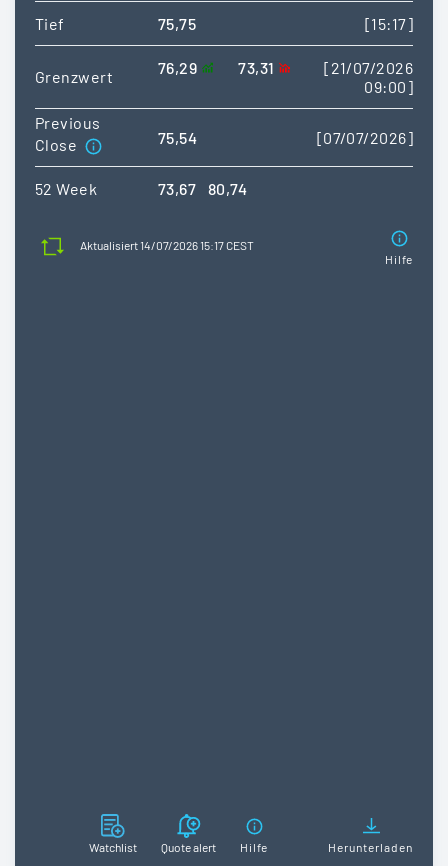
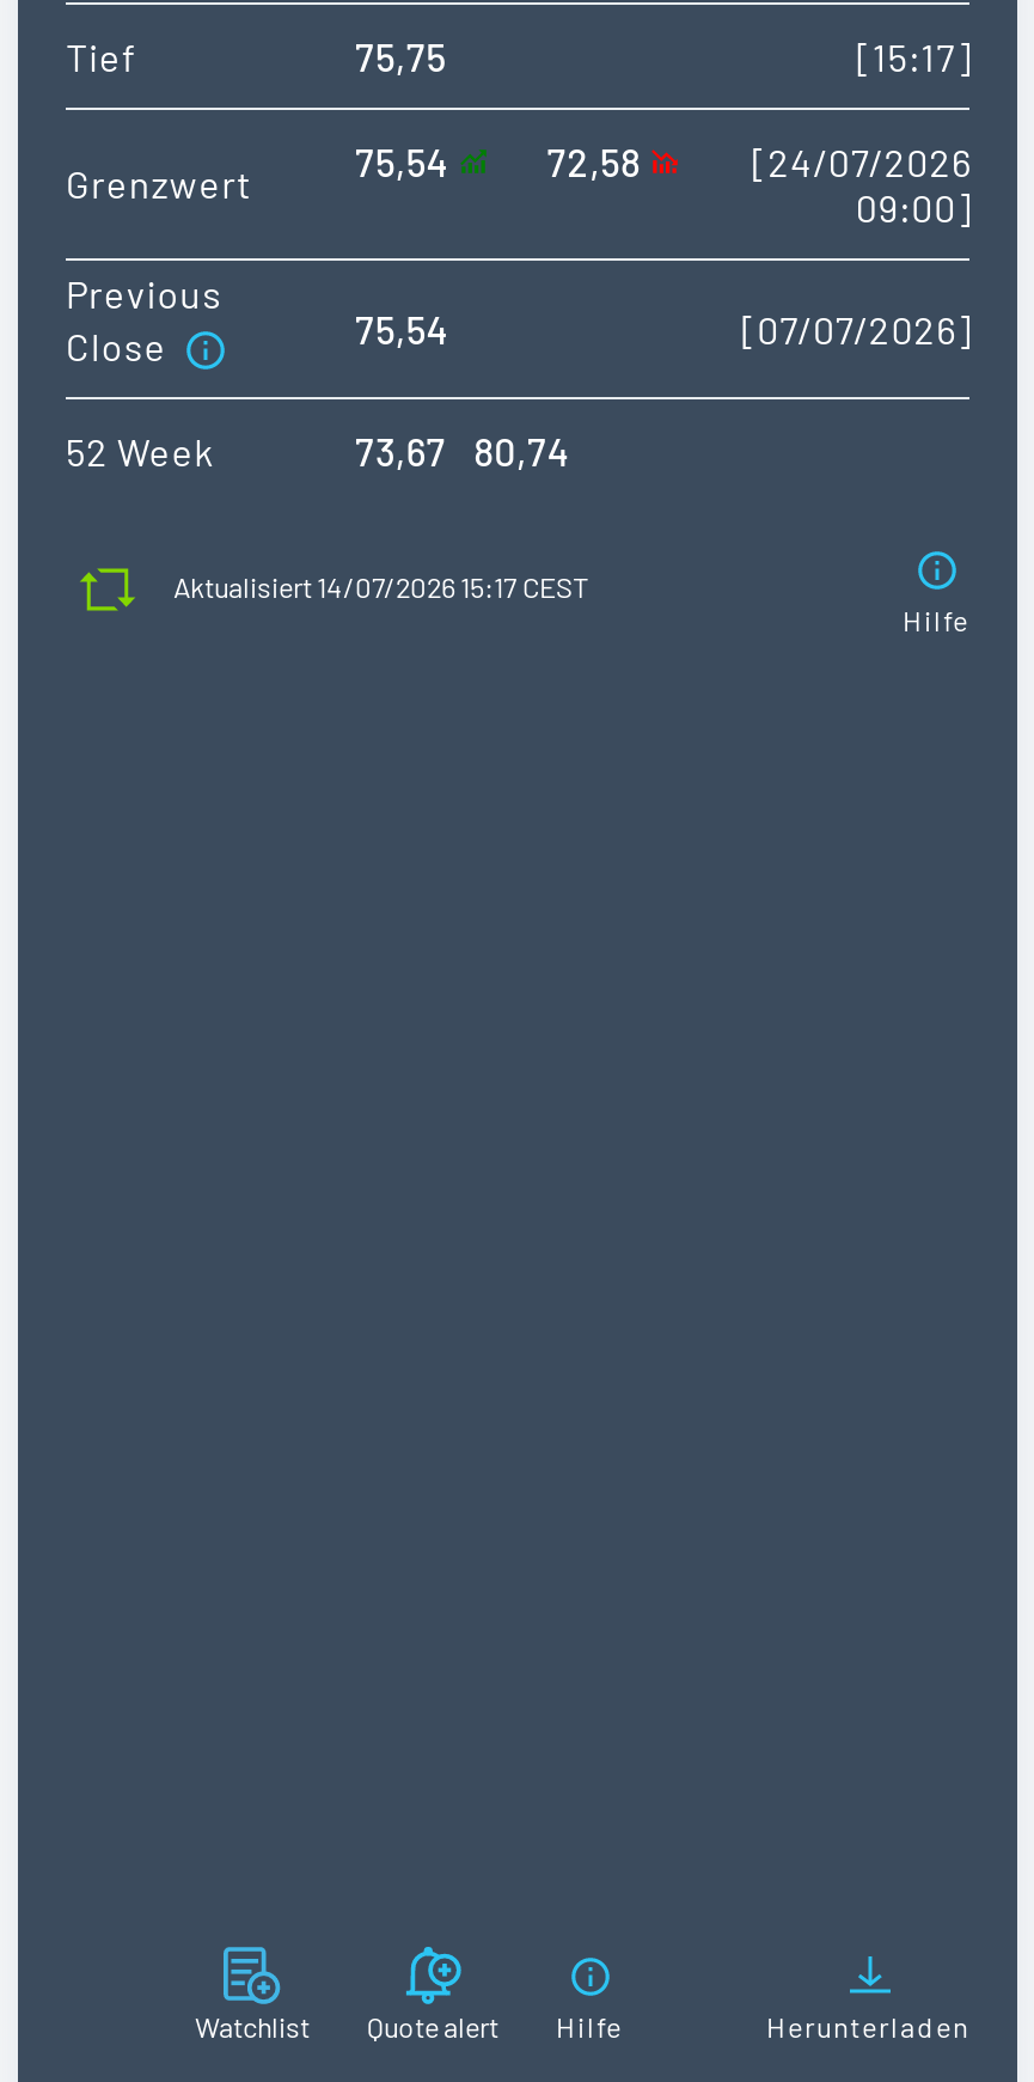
[158,58,197,77] 76,29 -> [355,138,449,184] 75,54
[238,58,274,77] 73,31 -> [547,138,640,184] 72,58
[324,58,413,77] [21/07/2026 -> [752,138,972,184] [24/07/2026

